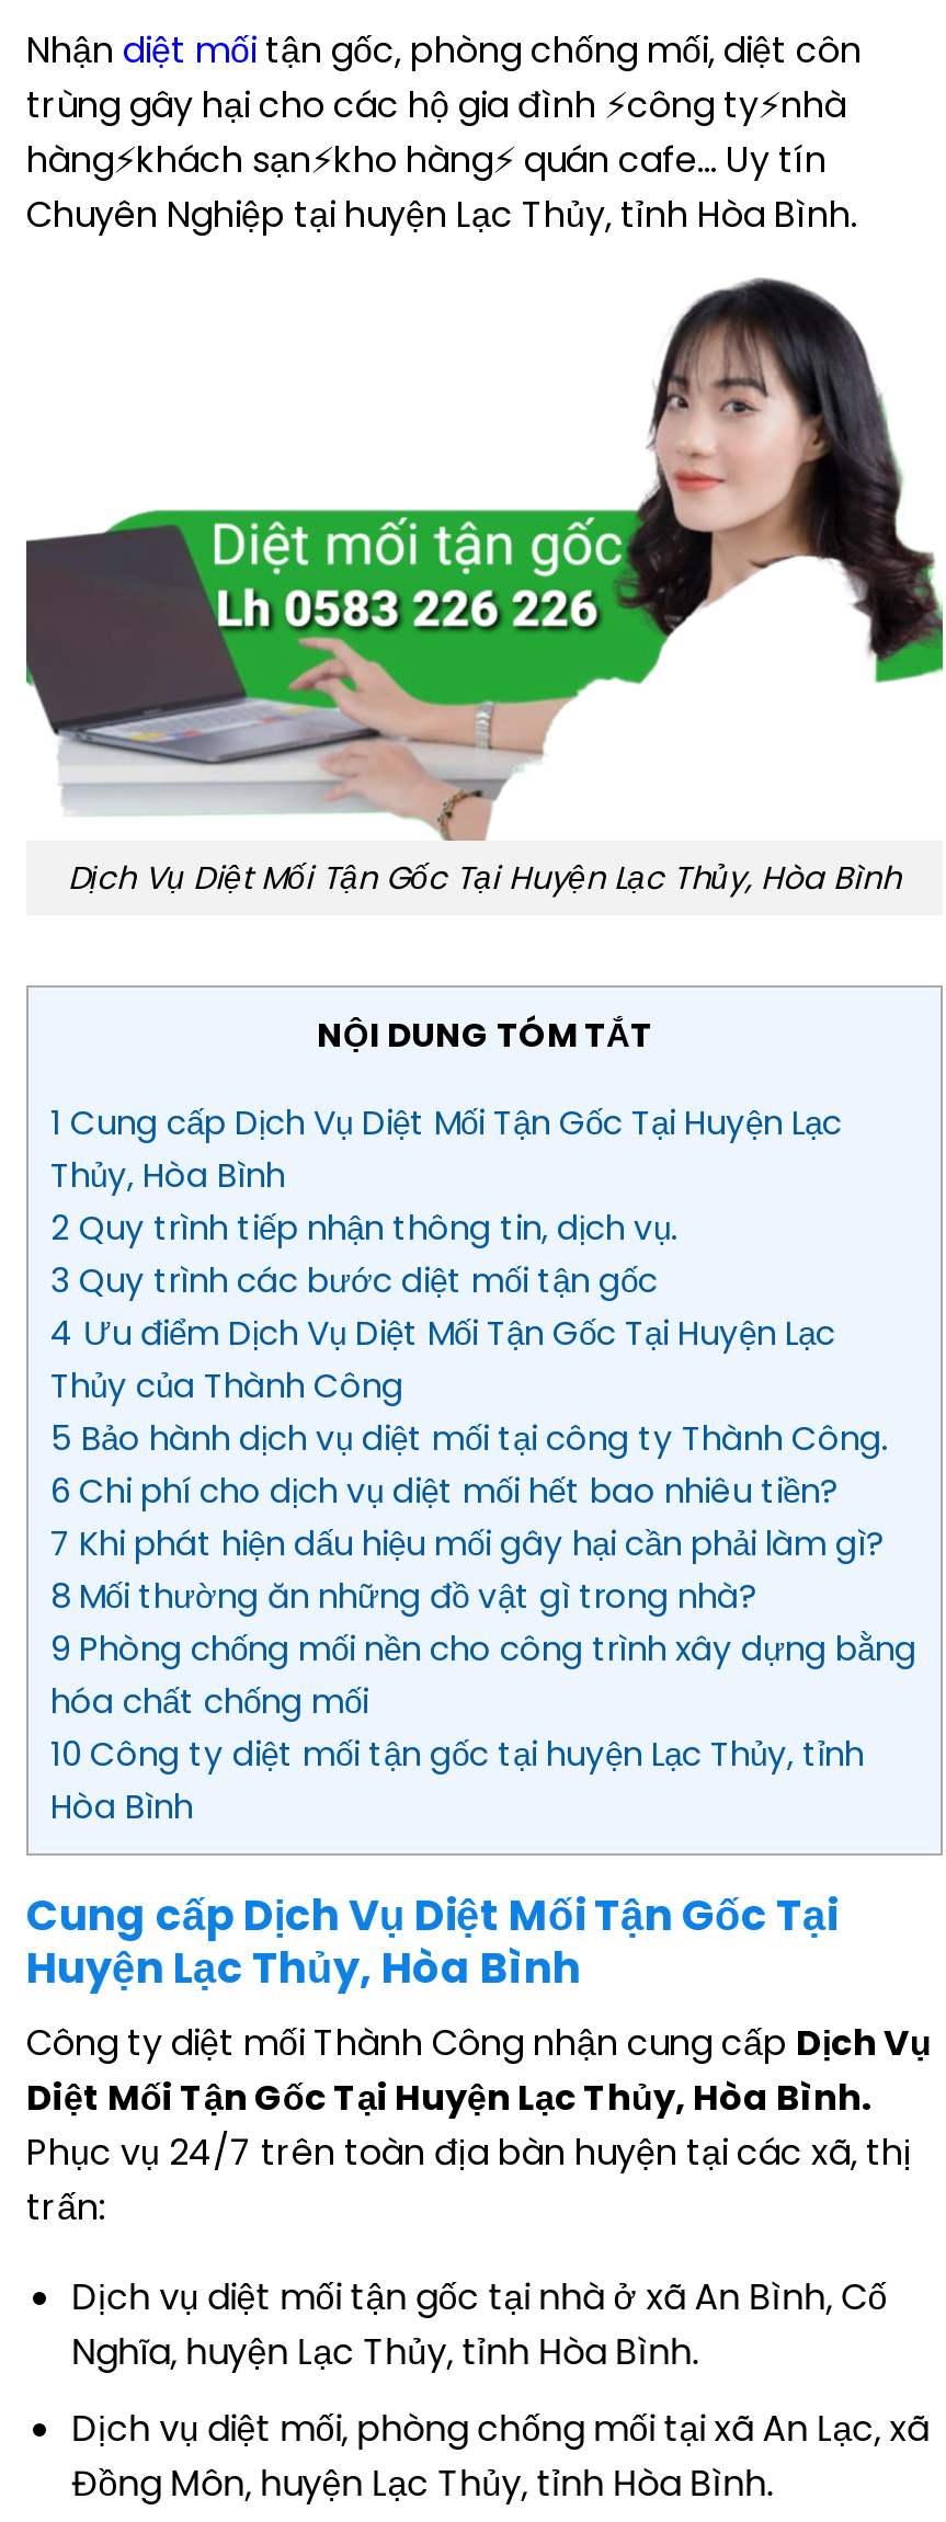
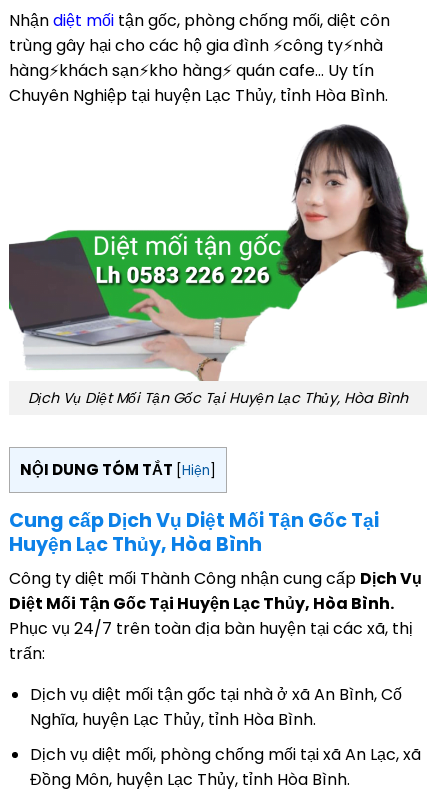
[50,1012,916,1828] NỘI DUNG TÓM TẮT | 1 Cung cấp Dịch Vụ Diệt Mối Tận Gốc Tại Huyện Lạc | Thủy, Hòa Bình | 2 Quy trình tiếp nhận thông tin, dịch vụ. | 3 Quy trình các bước diệt mối tận gốc | 4 Ưu điểm Dịch Vụ Diệt Mối Tận Gốc Tại Huyện Lạc | Thủy của Thành Công | 5 Bảo hành dịch vụ diệt mối tại công ty Thành Công. | 6 Chi phí cho dịch vụ diệt mối hết bao nhiêu tiền? | 7 Khi phát hiện dấu hiệu mối gây hại cần phải làm gì? | 8 Mối thường ăn những đồ vật gì trong nhà? | 9 Phòng chống mối nền cho công trình xây dựng bằng | hóa chất chống mối | 10 Công ty diệt mối tận gốc tại huyện Lạc Thủy, tỉnh | Hòa Bình -> [20,459,216,480] NỘI DUNG TÓM TẮT [Hiện]

